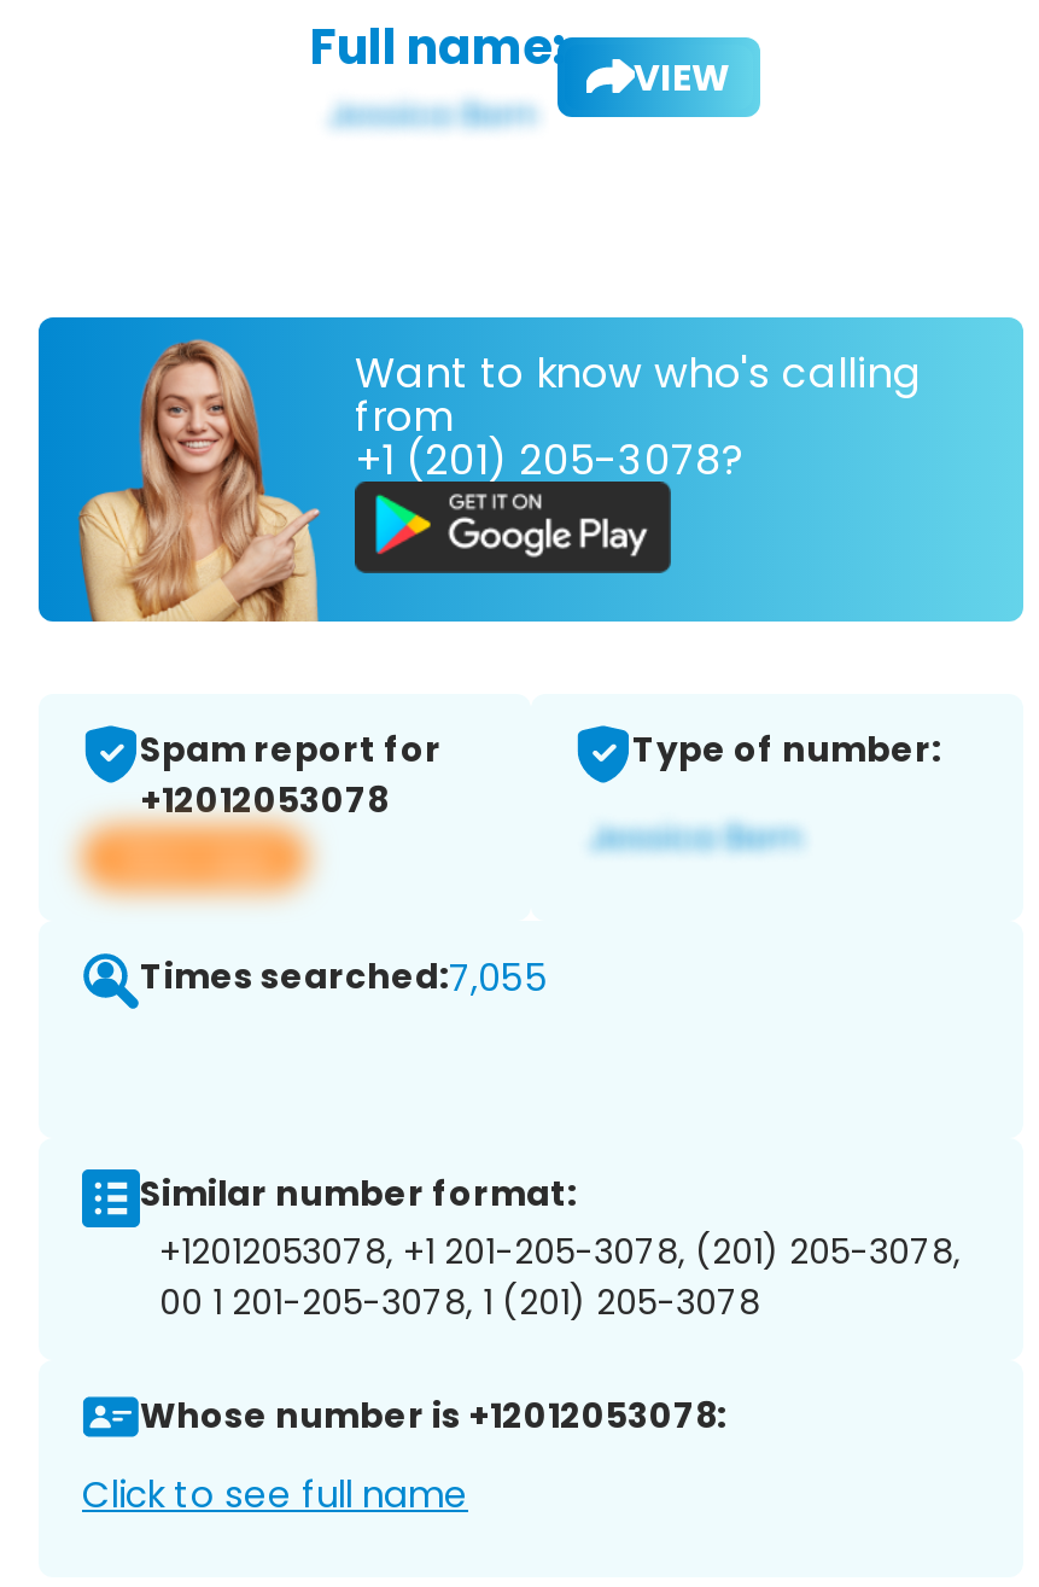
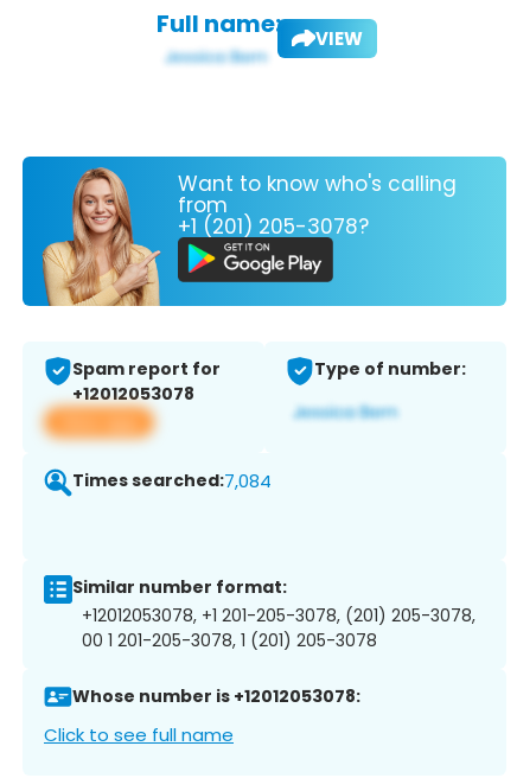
[140,952,548,1003] Times searched:7,055 -> [72,469,272,493] Times searched:7,084

